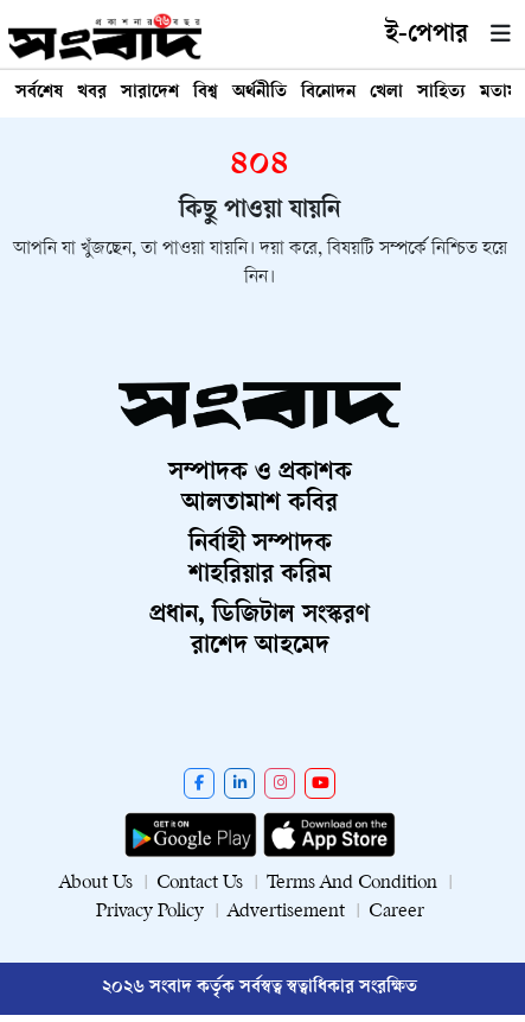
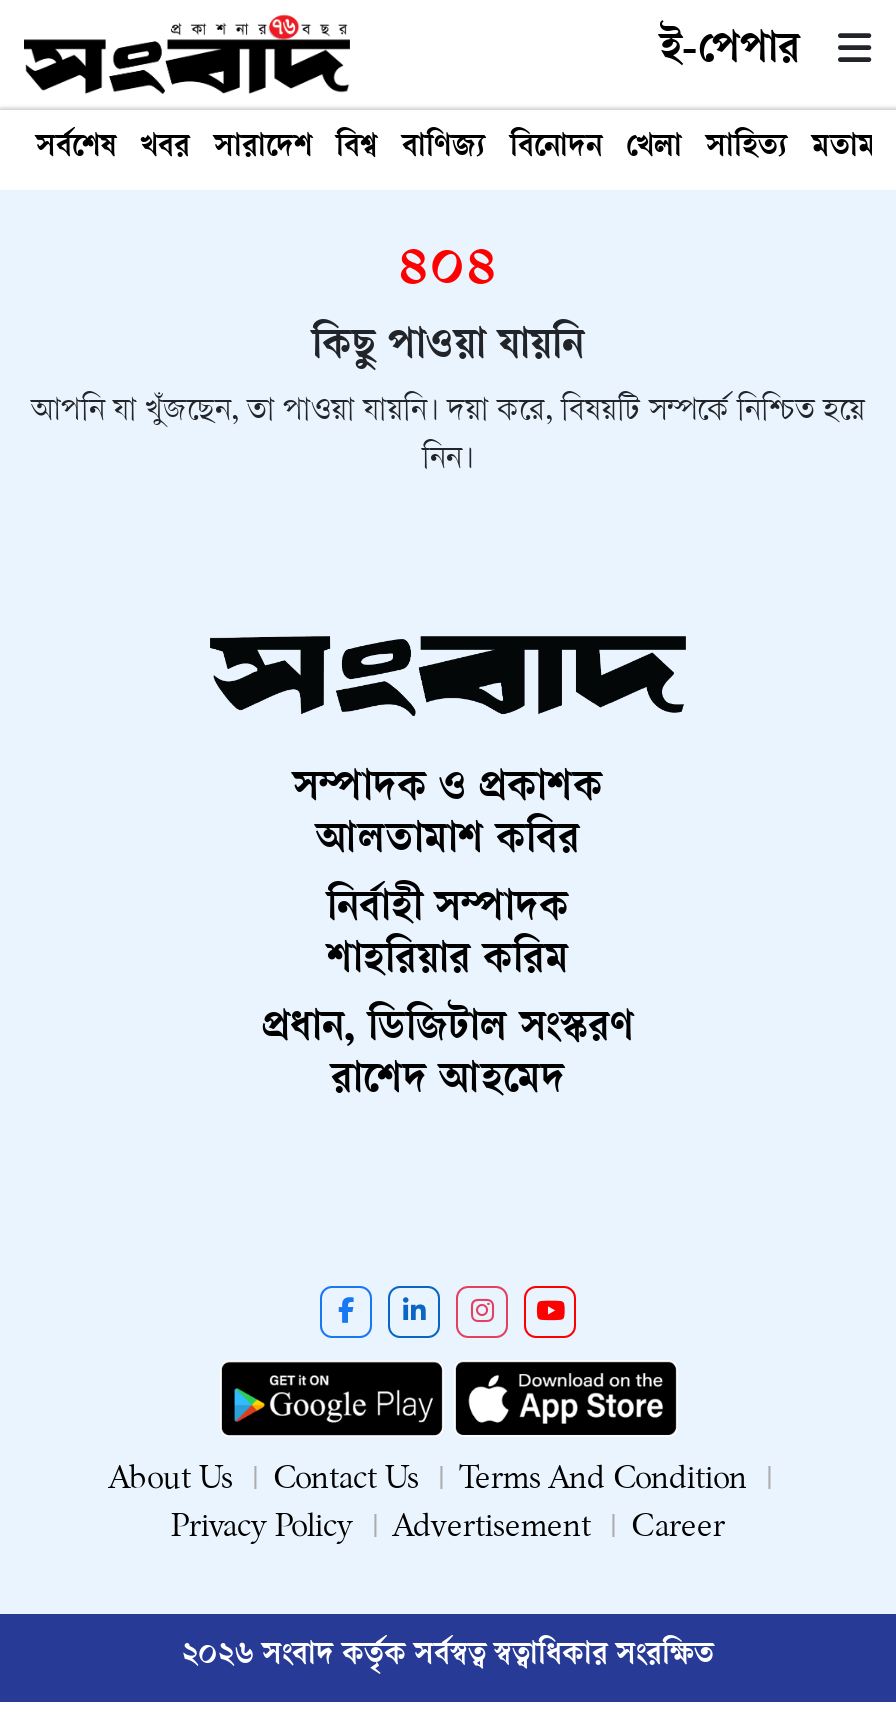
[232,83,287,103] অর্থনীতি -> [402,132,486,166] বাণিজ্য

